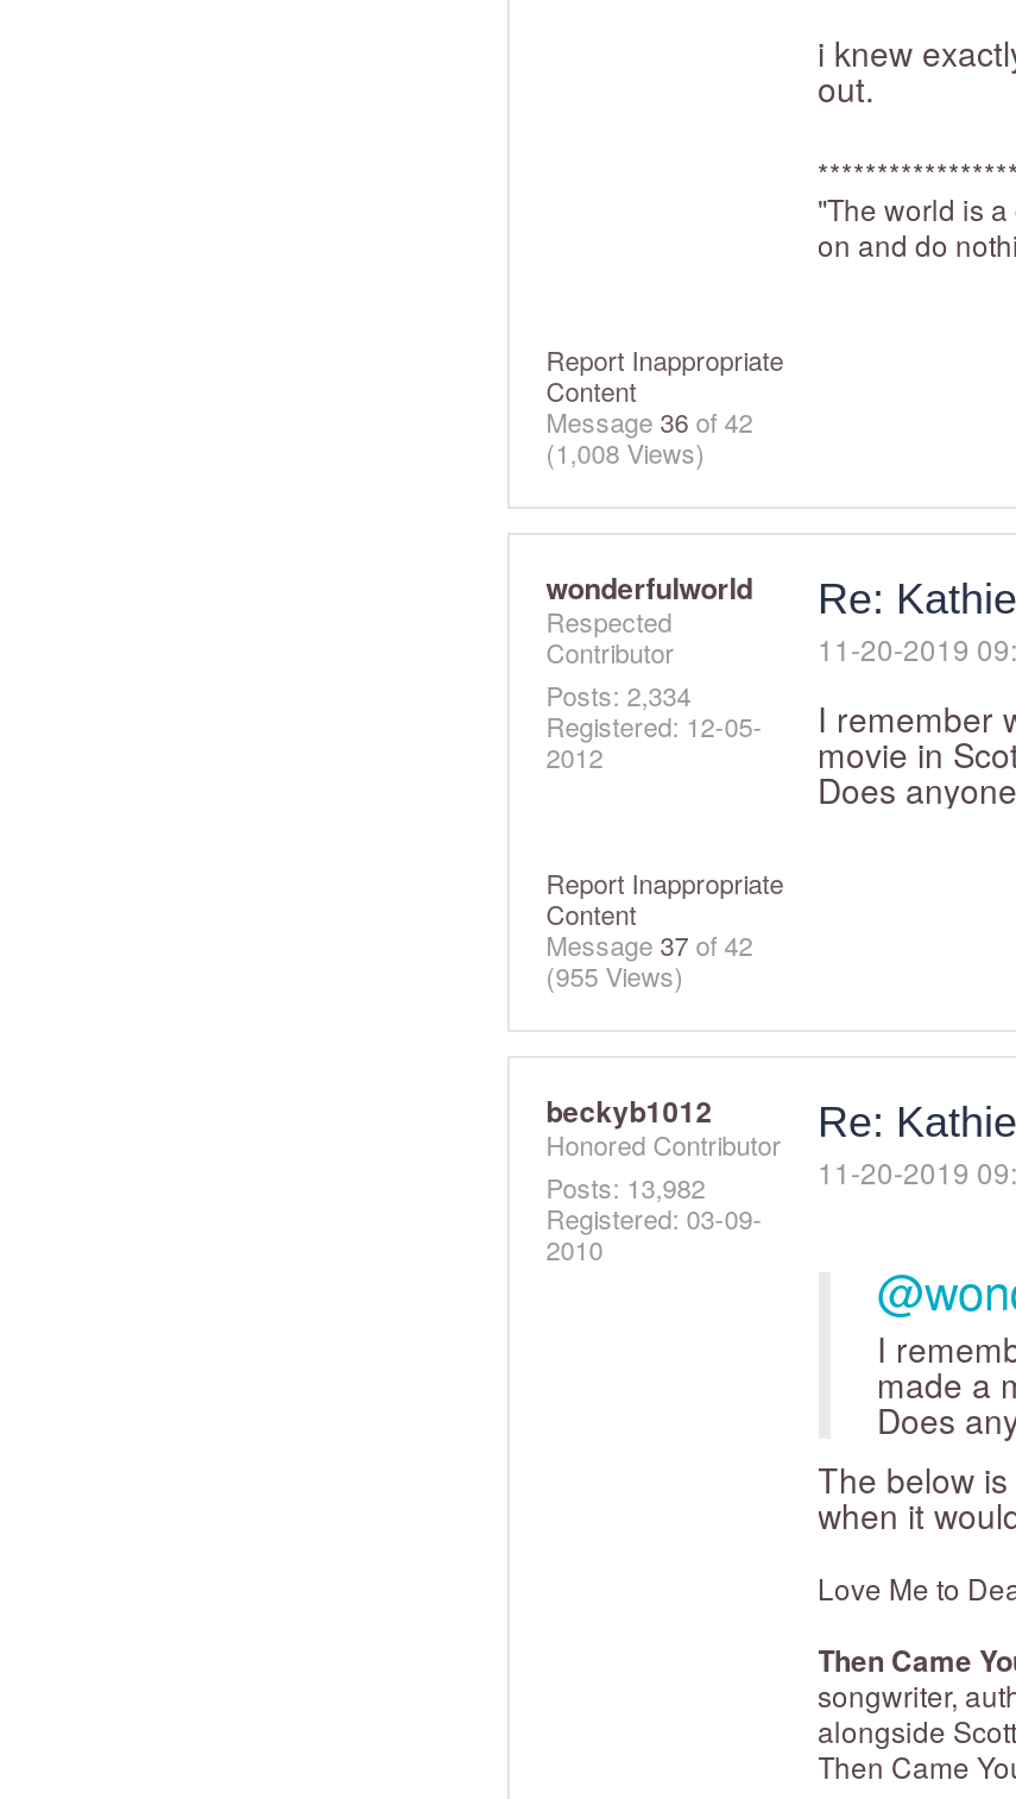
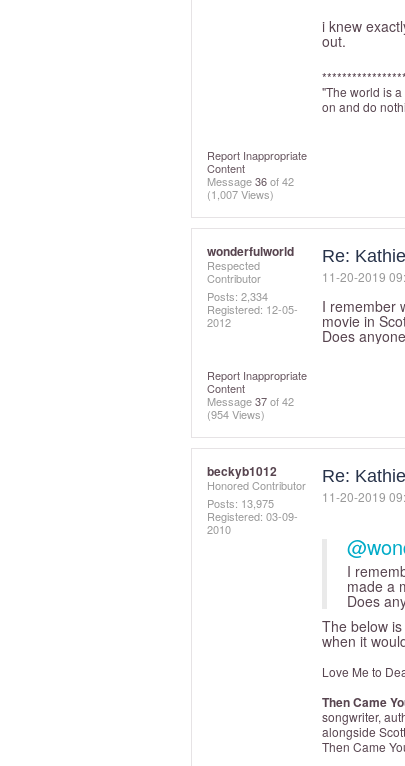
[546,433,705,471] (1,008 Views) -> [207,186,274,202] (1,007 Views)
[546,956,684,994] (955 Views) -> [207,406,265,422] (954 Views)
[546,1168,705,1206] Posts: 13,982 -> [207,495,274,511] Posts: 13,975

